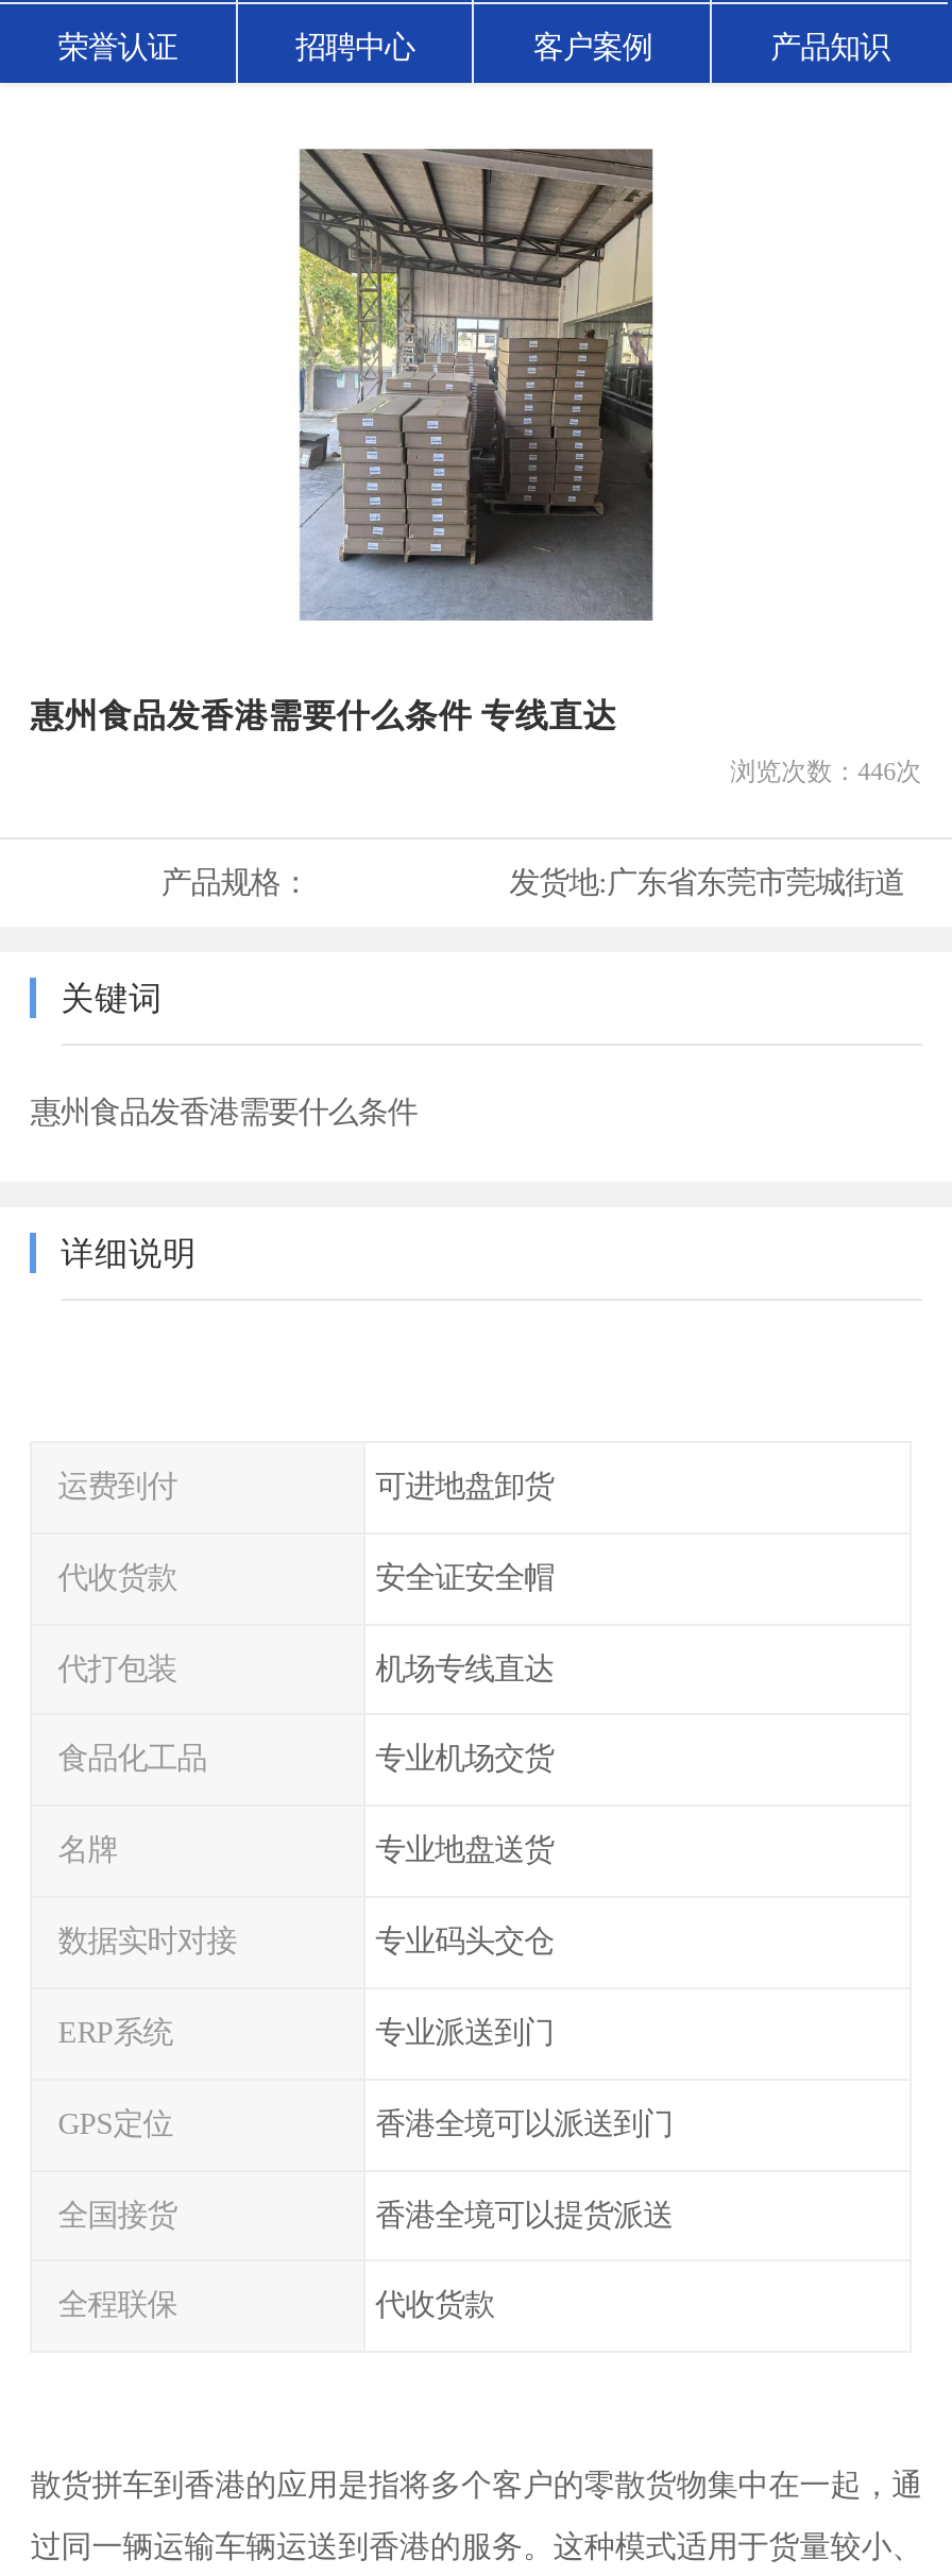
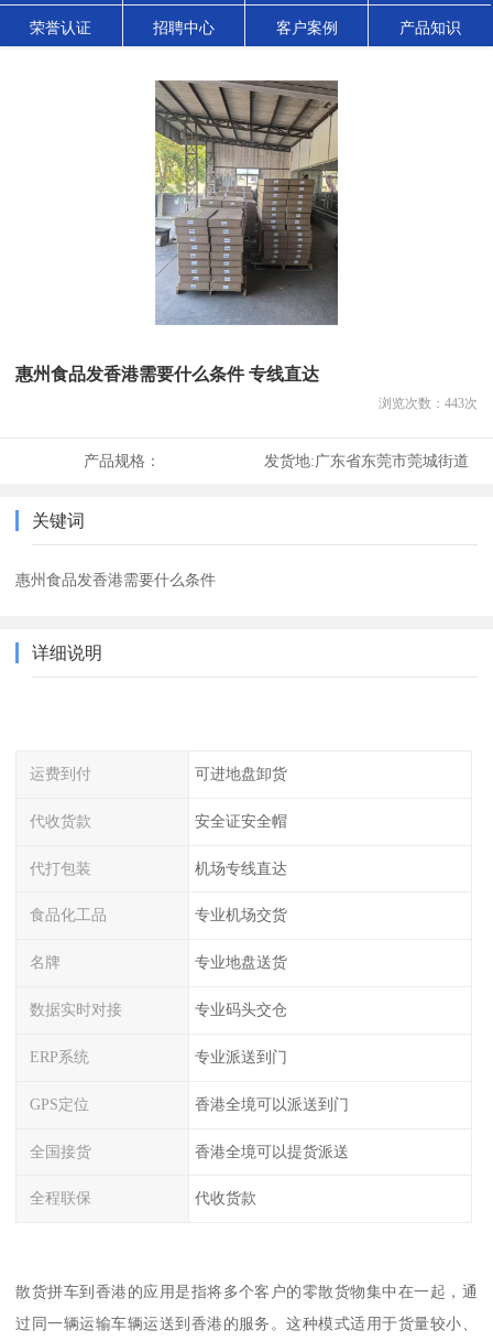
[730,757,922,787] 浏览次数：446次 -> [378,396,477,411] 浏览次数：443次

